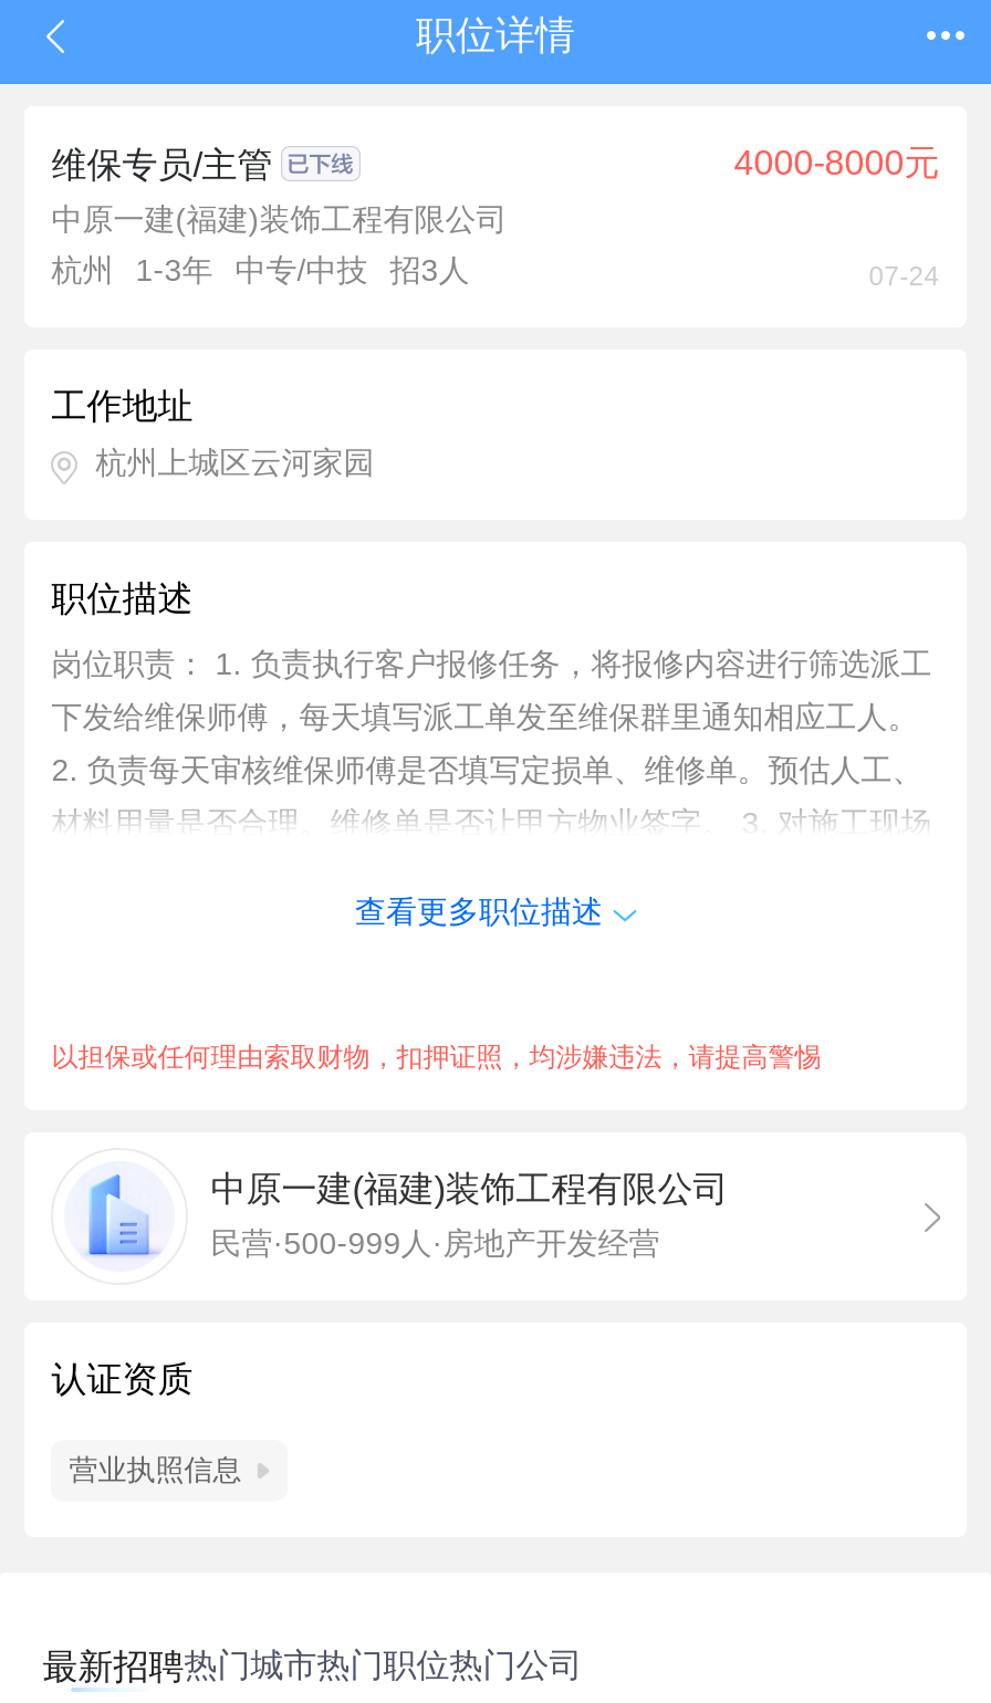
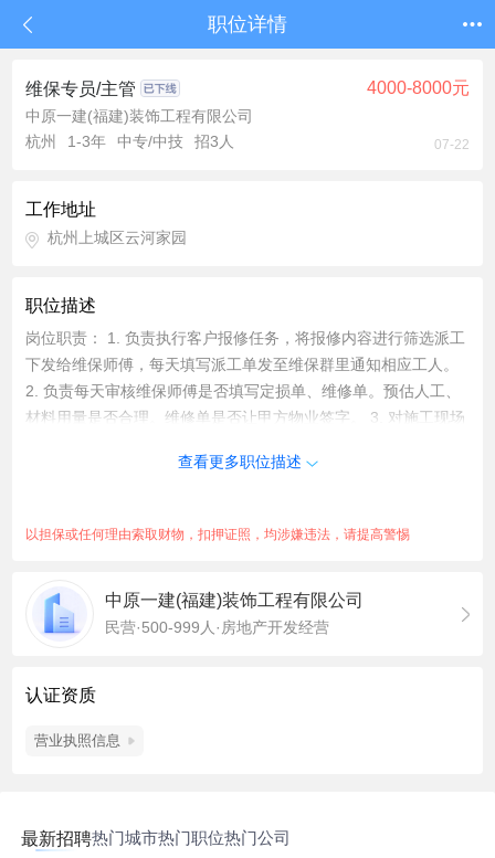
[869,261,940,292] 07-24 -> [434,137,469,152] 07-22

